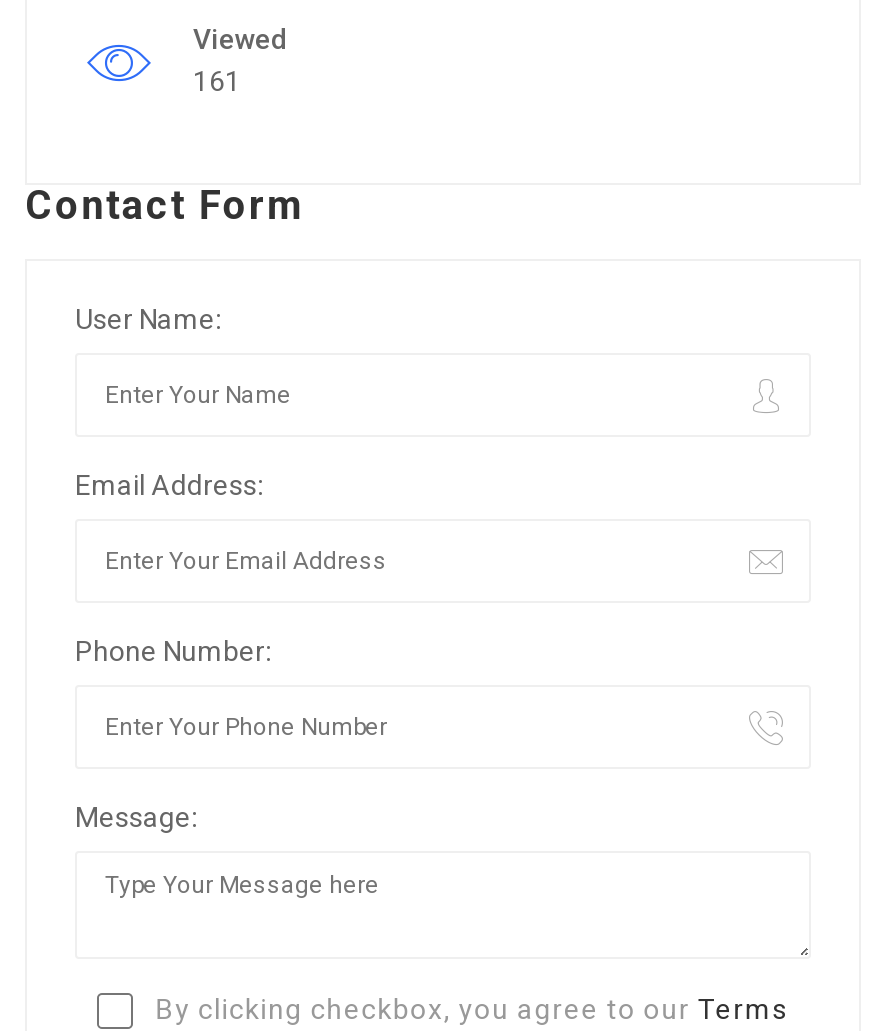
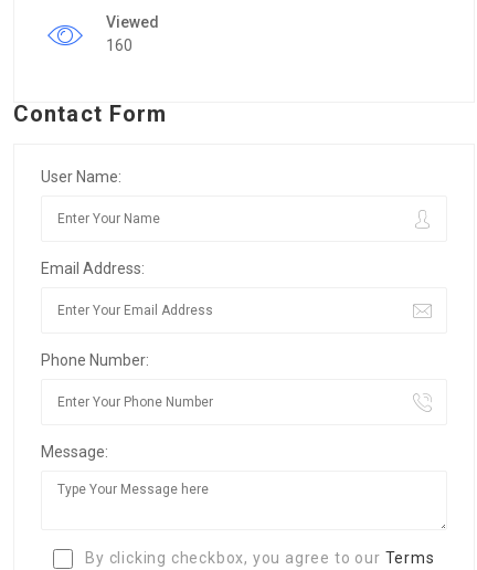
[193,65,241,97] 161 -> [106,36,132,54] 160

